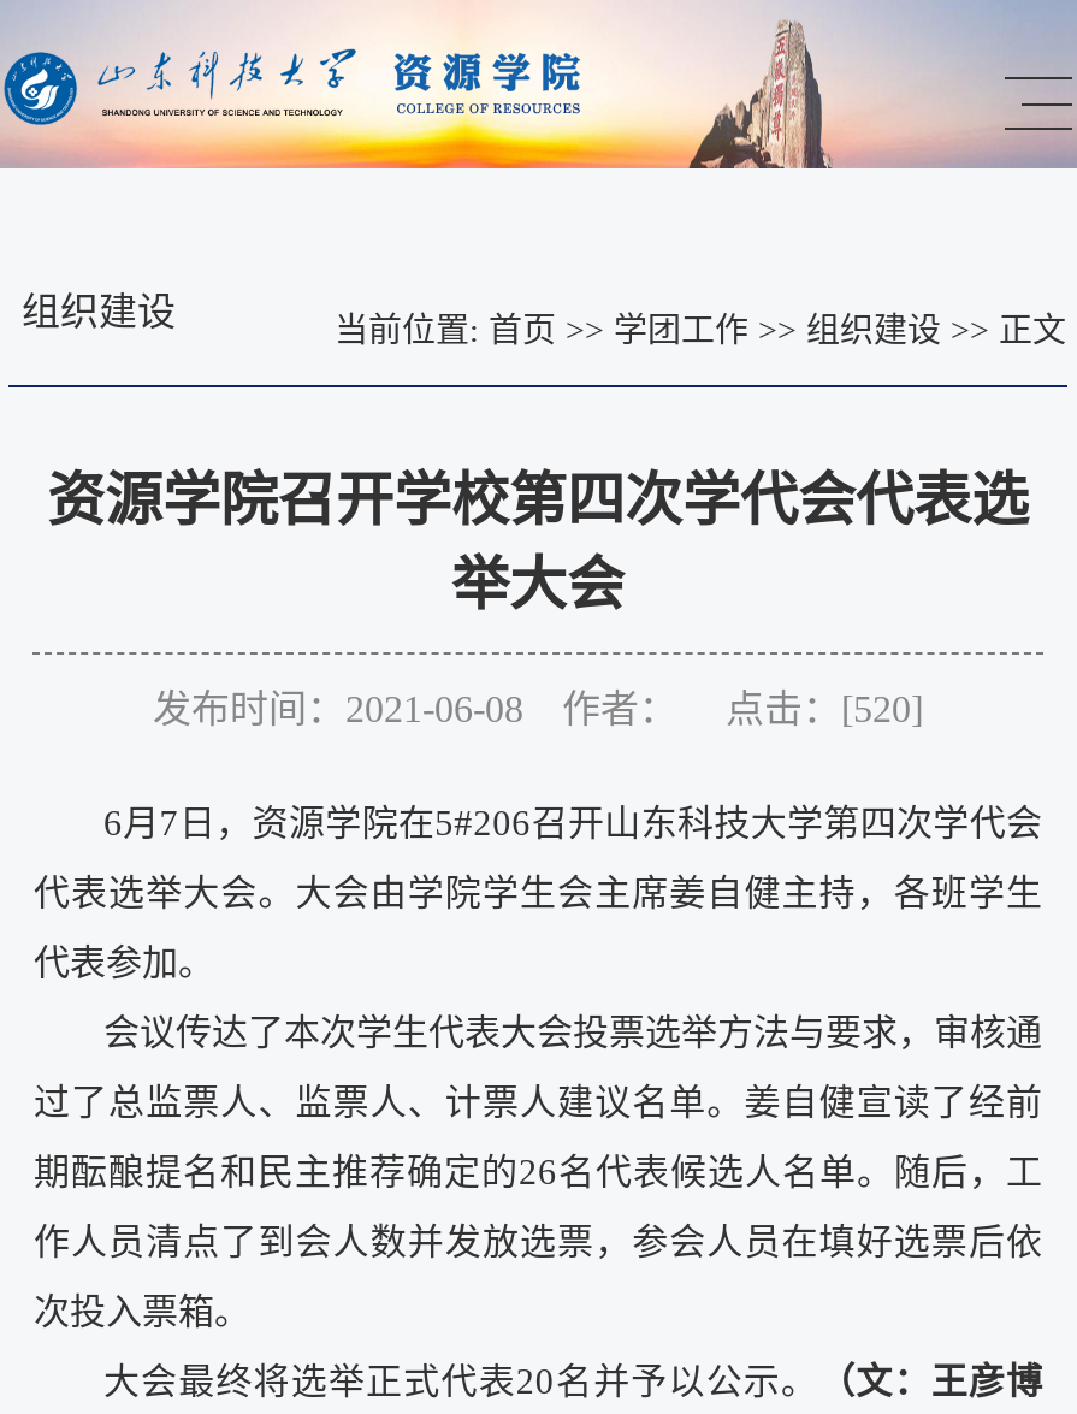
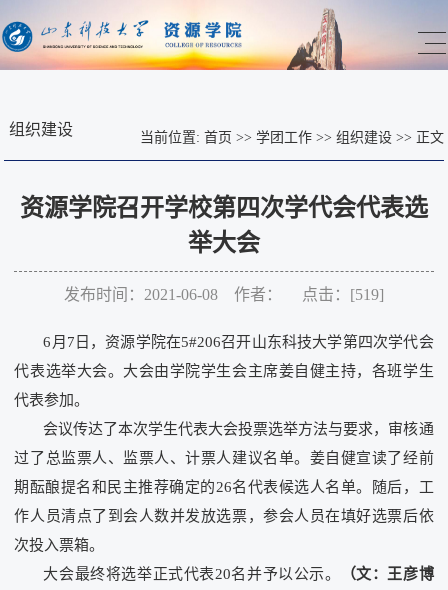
[153,688,923,729] 发布时间：2021-06-08 作者： 点击：[520] -> [64,286,384,303] 发布时间：2021-06-08 作者： 点击：[519]

